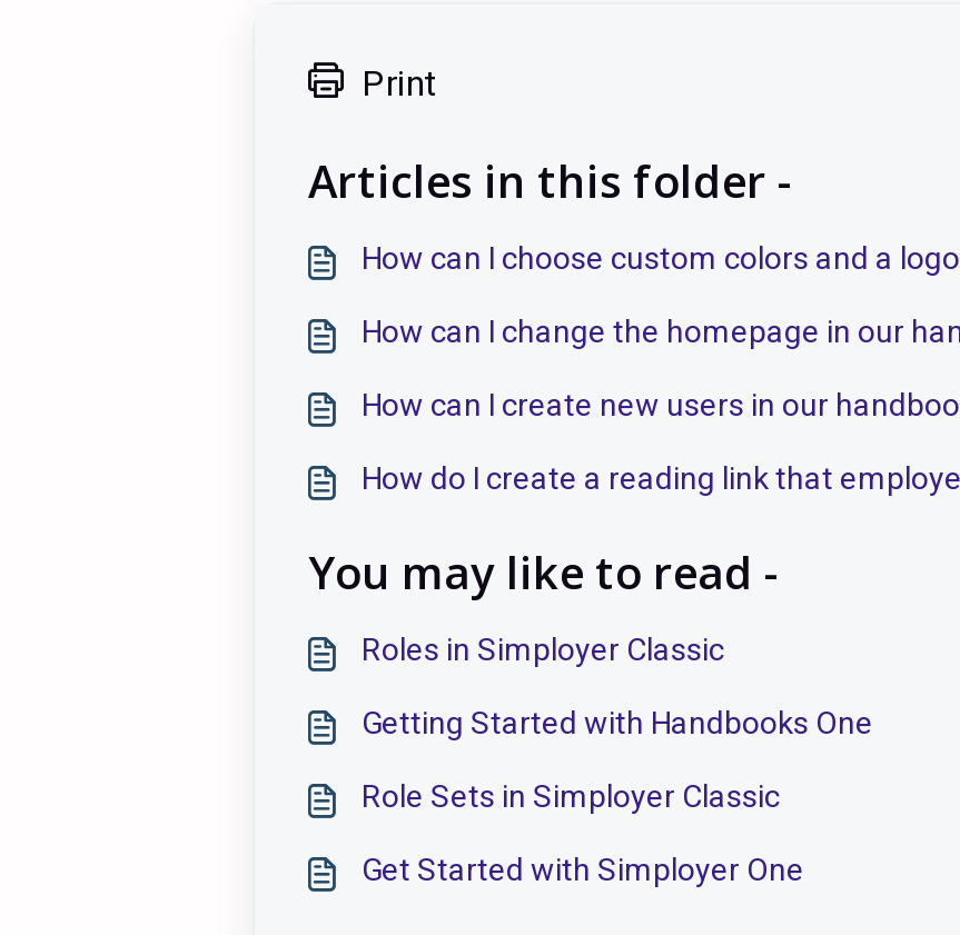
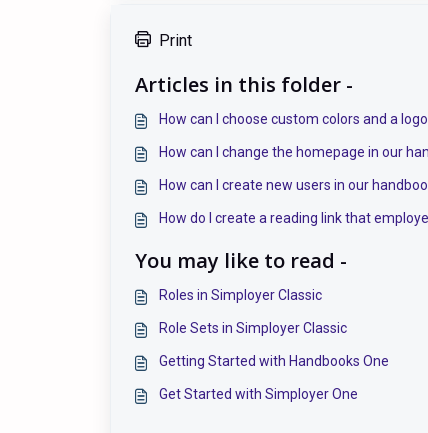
moved [362,704,873,740] -> [159,353,389,369]: Getting Started with Handbooks One
moved [362,778,780,813] -> [159,320,347,336]: Role Sets in Simployer Classic

